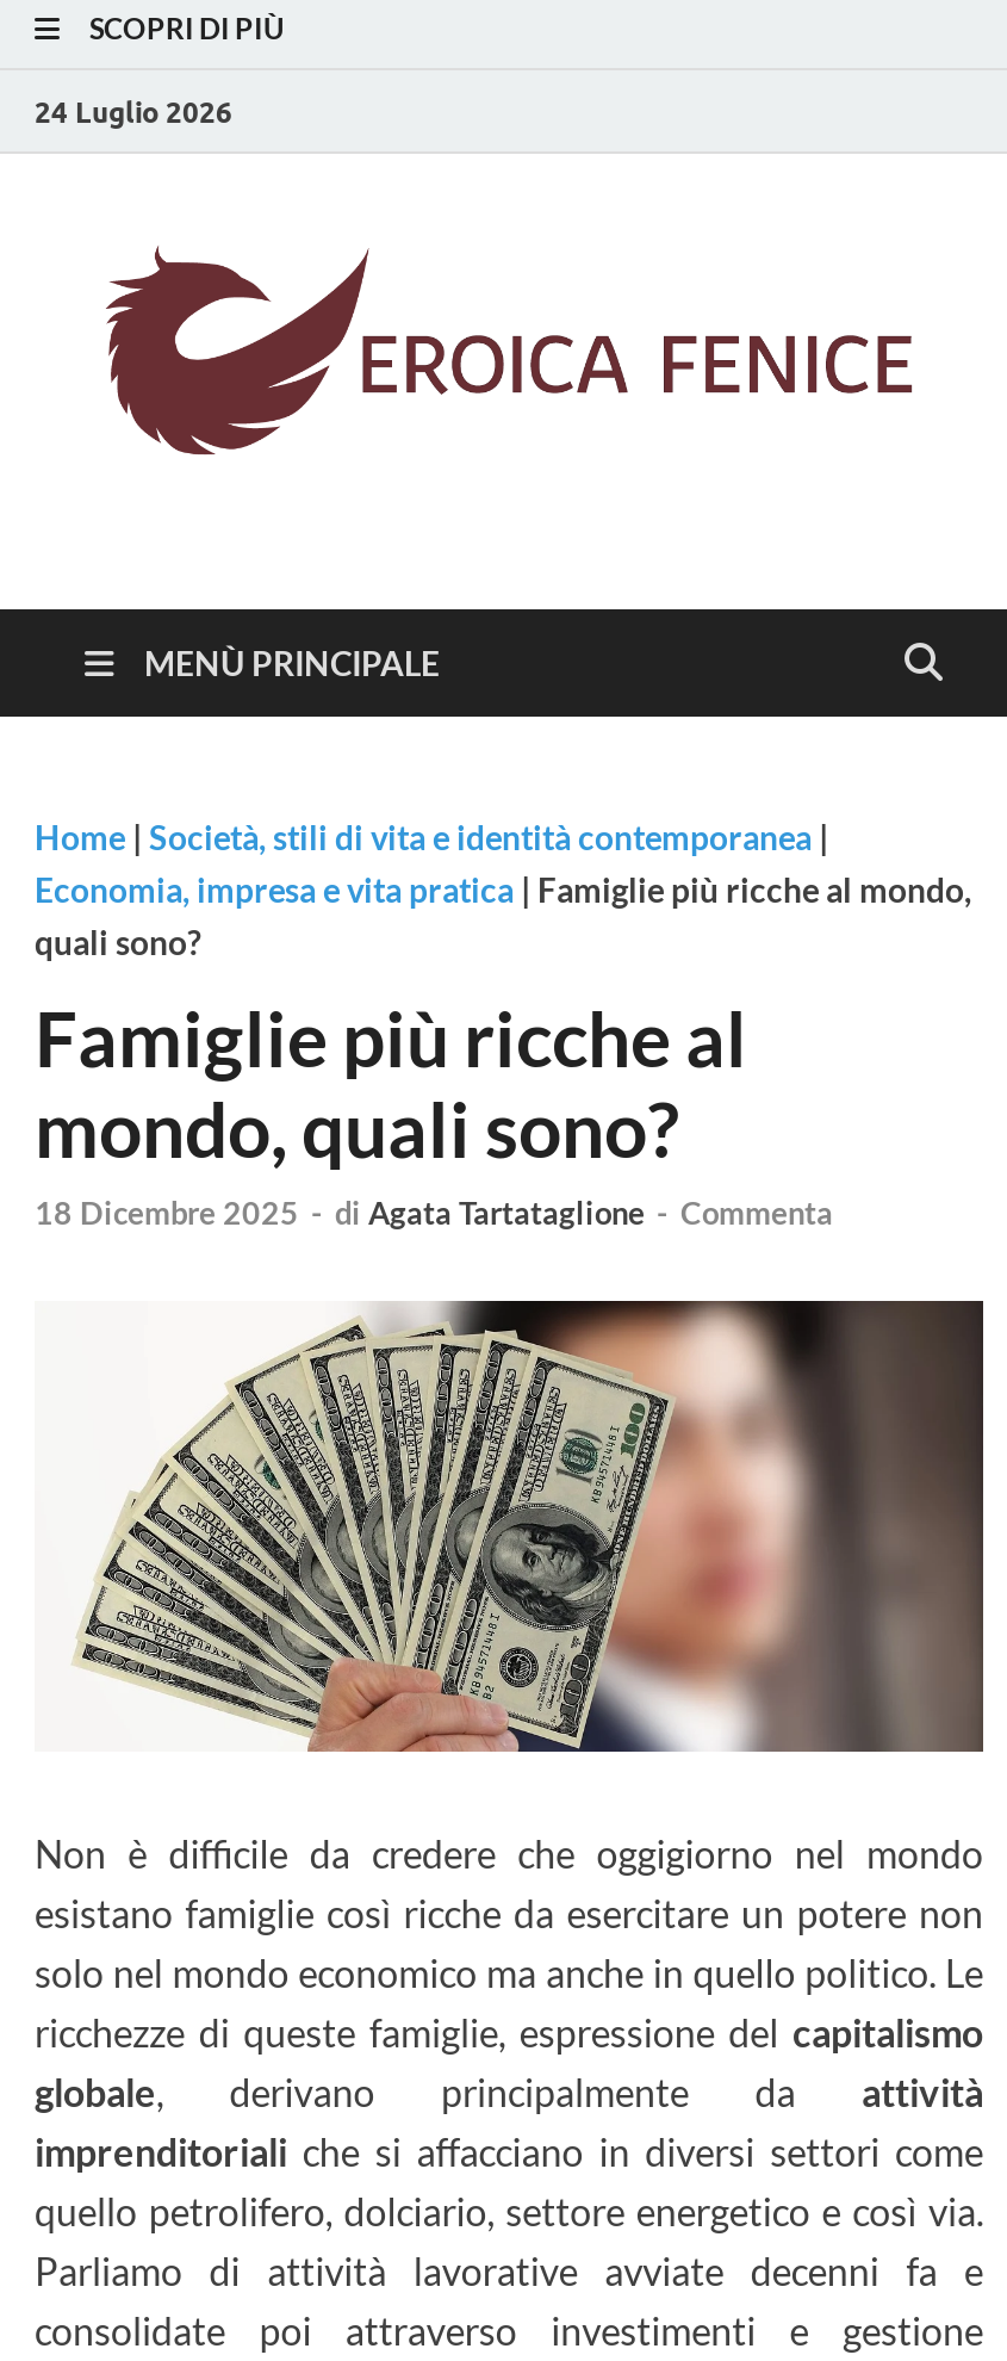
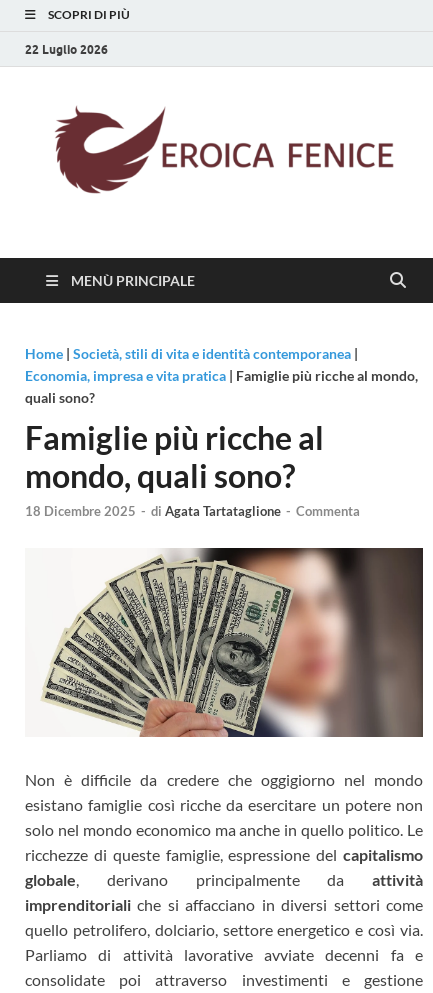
[35,93,232,129] 24 Luglio 2026 -> [25,41,108,56] 22 Luglio 2026

